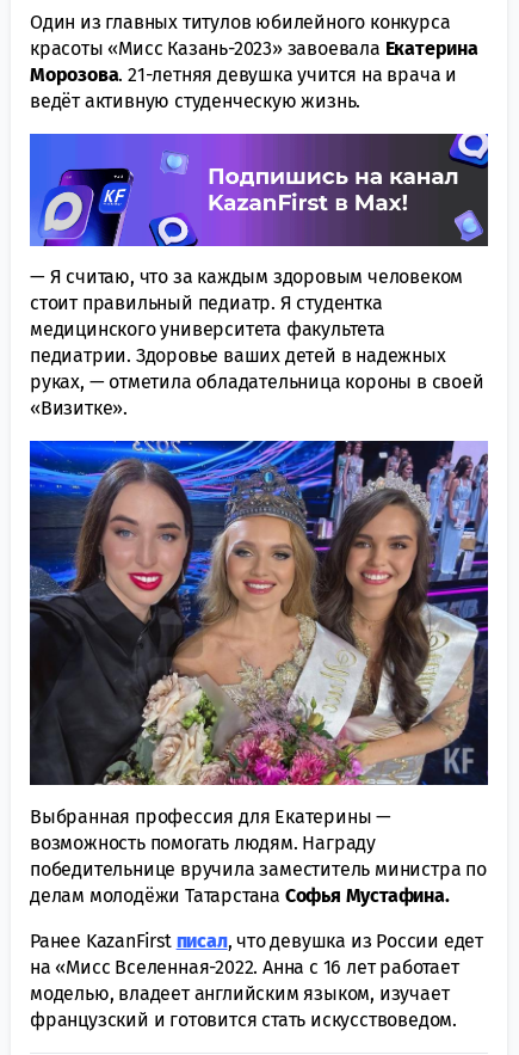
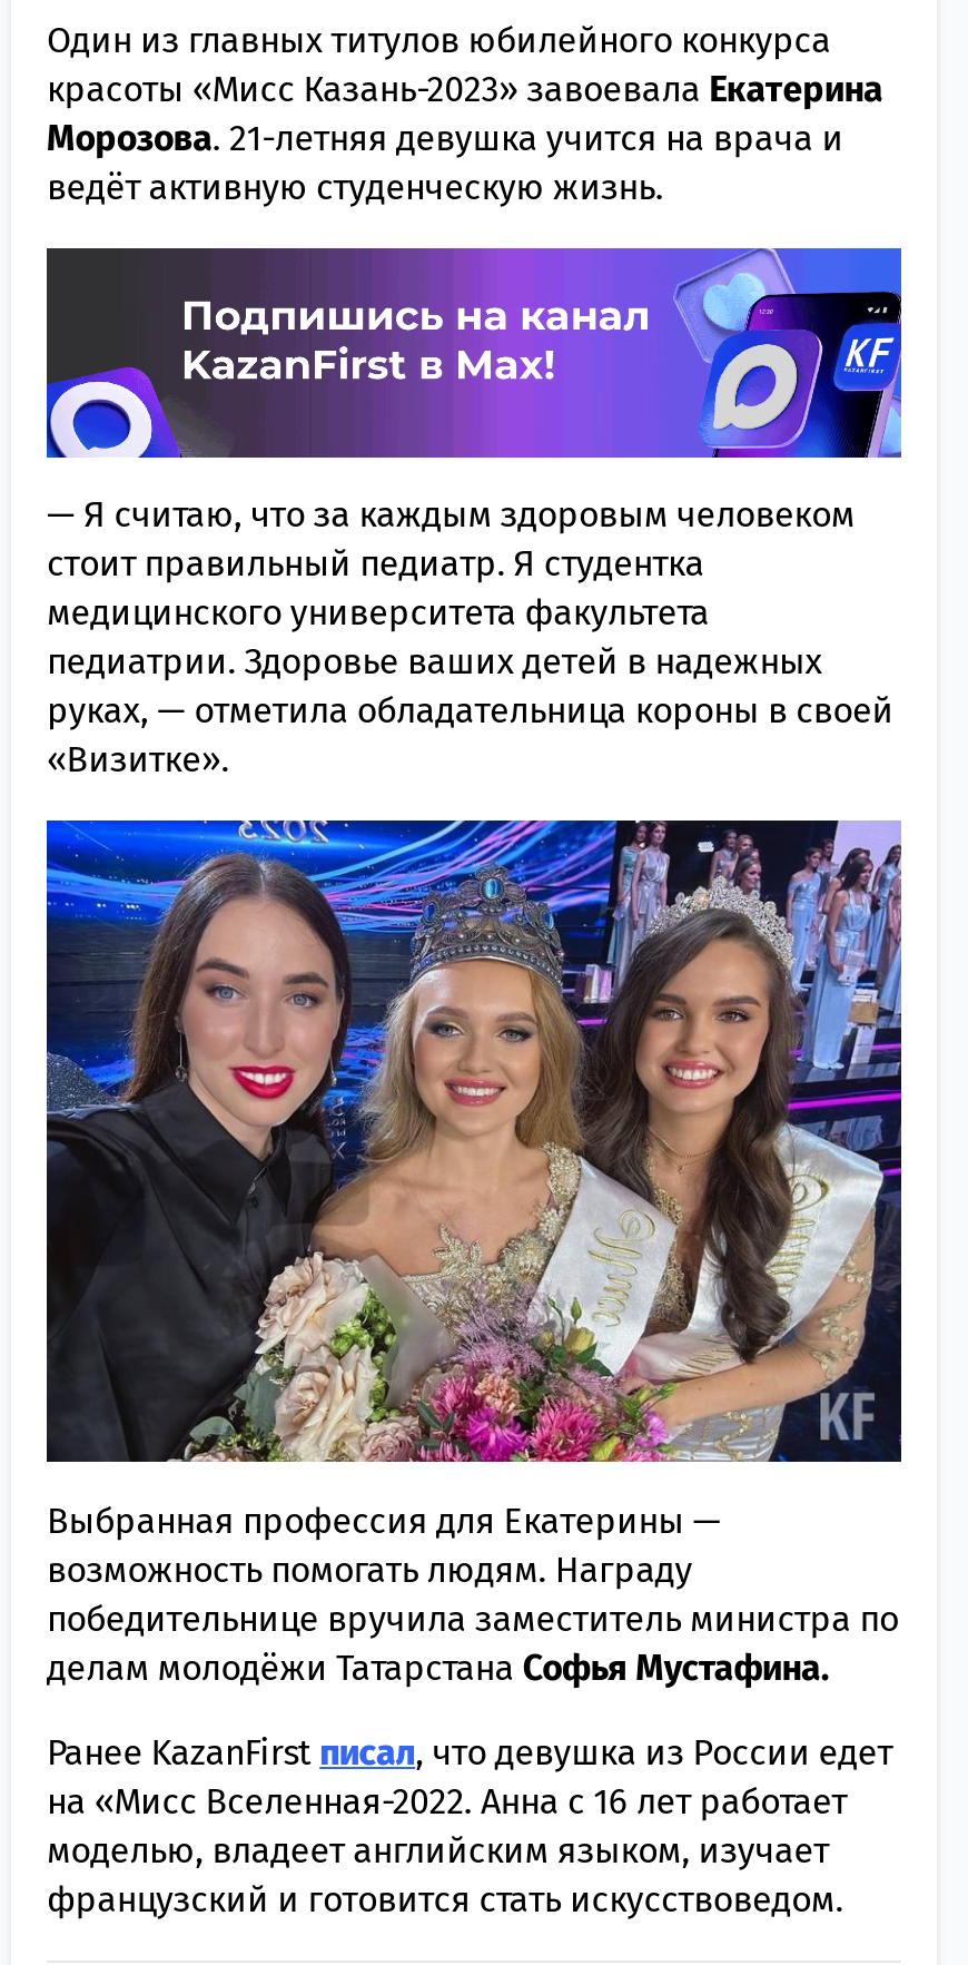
[29,133,489,247] [image] -> [45,246,903,460] [image]

